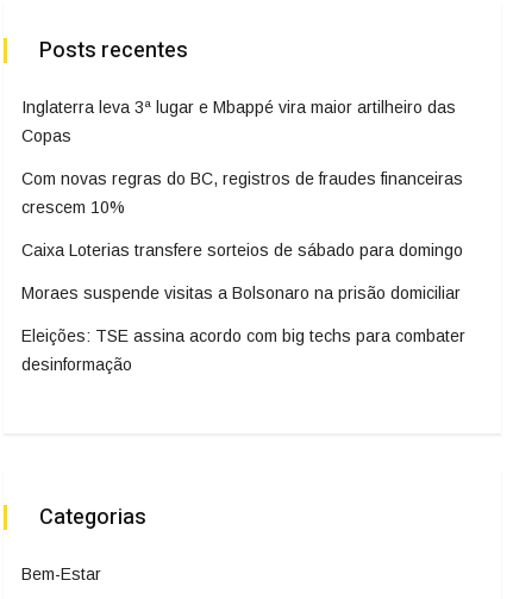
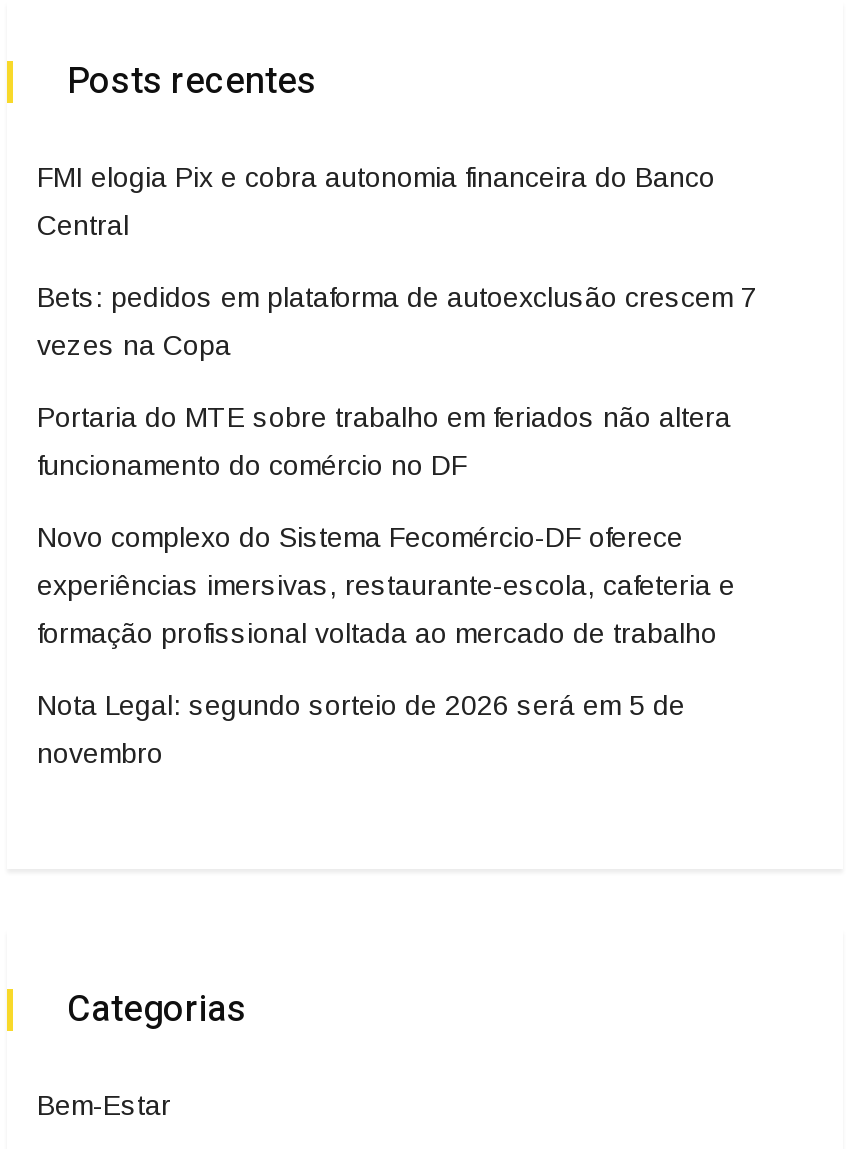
[21,98,465,374] Inglaterra leva 3ª lugar e Mbappé vira maior artilheiro das | Copas | Com novas regras do BC, registros de fraudes financeiras | crescem 10% | Caixa Loterias transfere sorteios de sábado para domingo | Moraes suspende visitas a Bolsonaro na prisão domiciliar | Eleições: TSE assina acordo com big techs para combater | desinformação -> [37,162,757,770] FMI elogia Pix e cobra autonomia financeira do Banco | Central | Bets: pedidos em plataforma de autoexclusão crescem 7 | vezes na Copa | Portaria do MTE sobre trabalho em feriados não altera | funcionamento do comércio no DF | Novo complexo do Sistema Fecomércio-DF oferece | experiências imersivas, restaurante-escola, cafeteria e | formação profissional voltada ao mercado de trabalho | Nota Legal: segundo sorteio de 2026 será em 5 de | novembro

